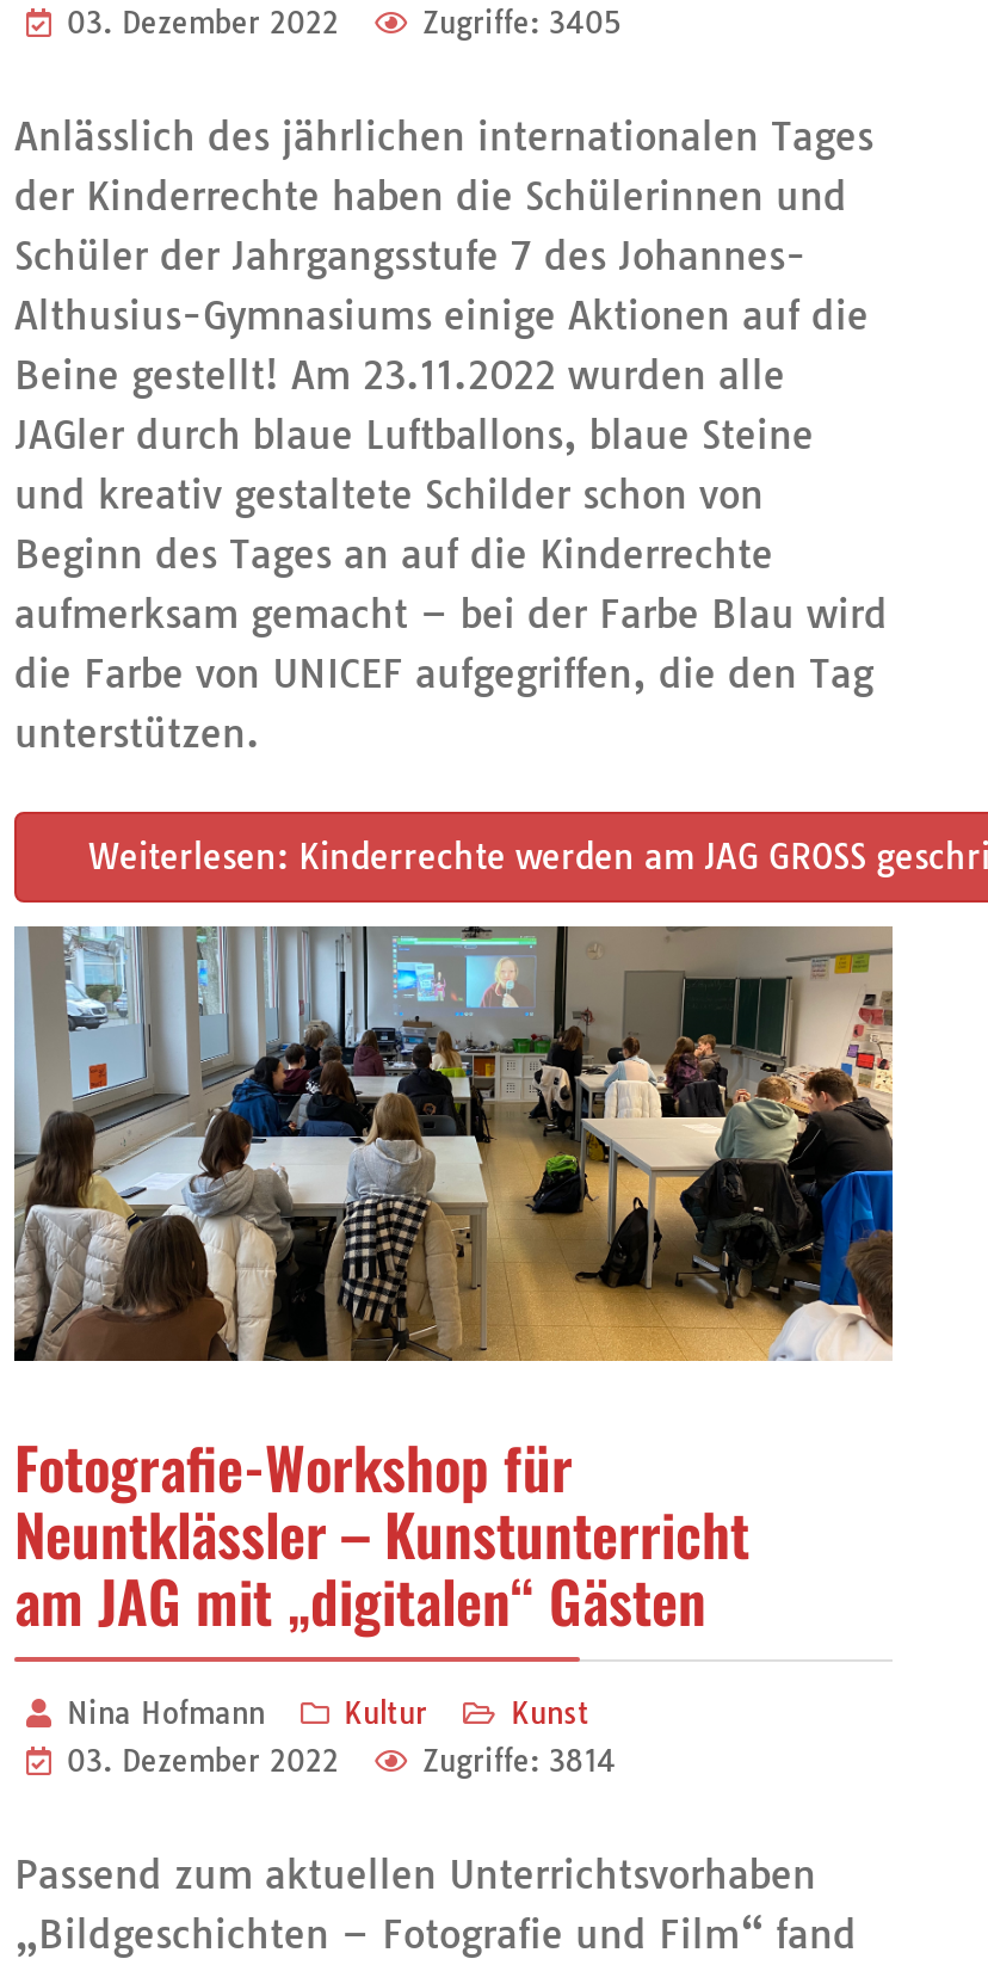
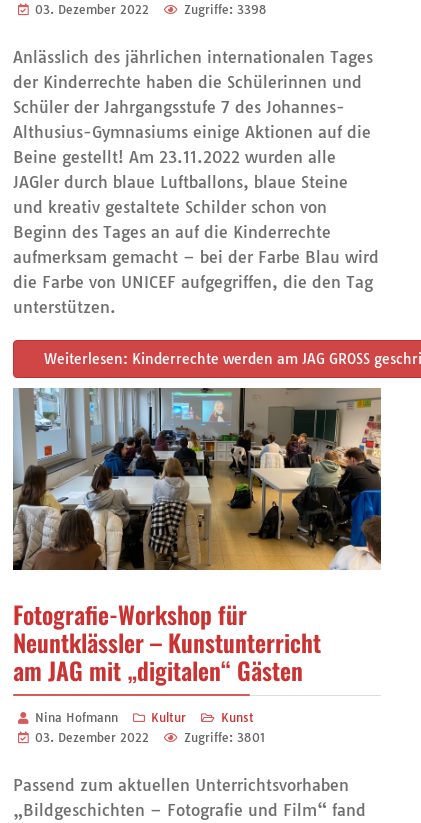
[422,5,620,41] Zugriffe: 3405 -> [184,2,267,17] Zugriffe: 3398
[422,1743,616,1779] Zugriffe: 3814 -> [184,730,265,745] Zugriffe: 3801

